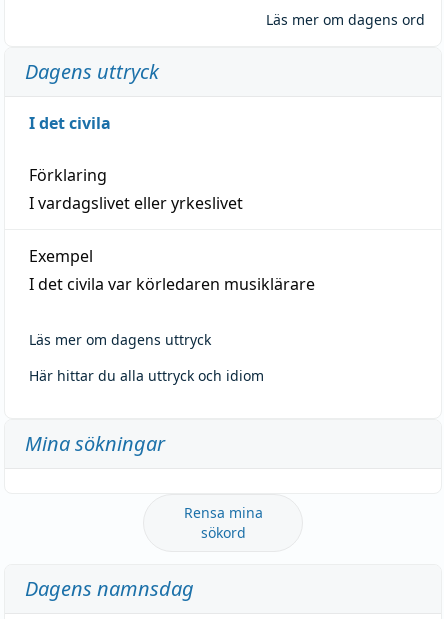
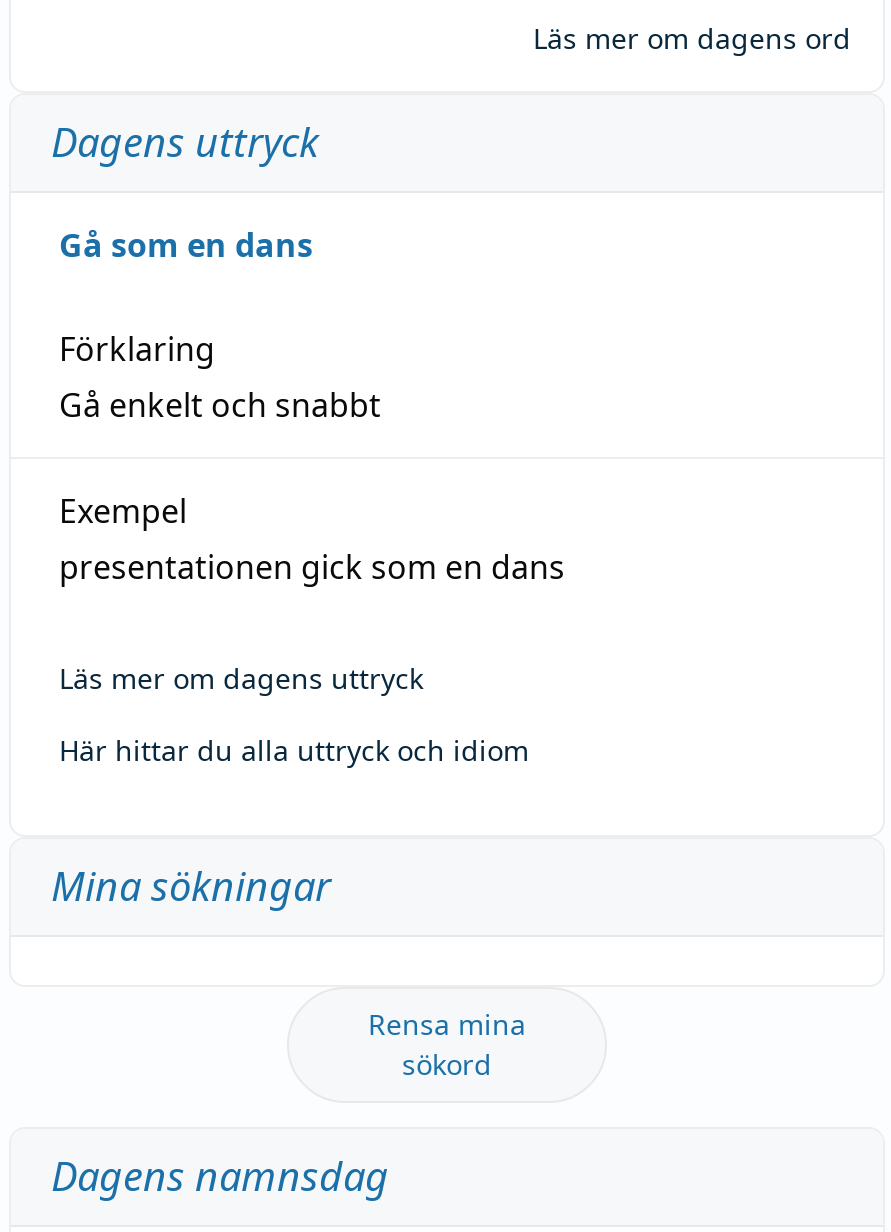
[29,112,111,134] I det civila -> [59,222,313,266] Gå som en dans
[29,192,243,214] I vardagslivet eller yrkeslivet -> [59,382,381,426] Gå enkelt och snabbt
[29,273,315,295] I det civila var körledaren musiklärare -> [59,544,565,588] presentationen gick som en dans

